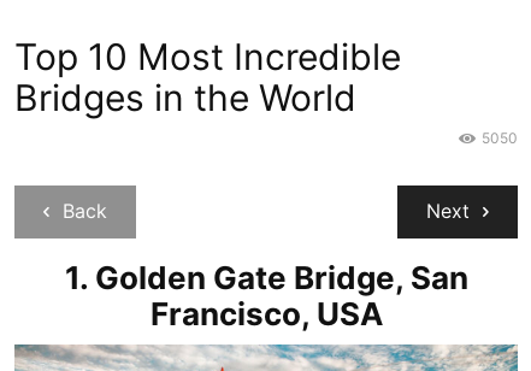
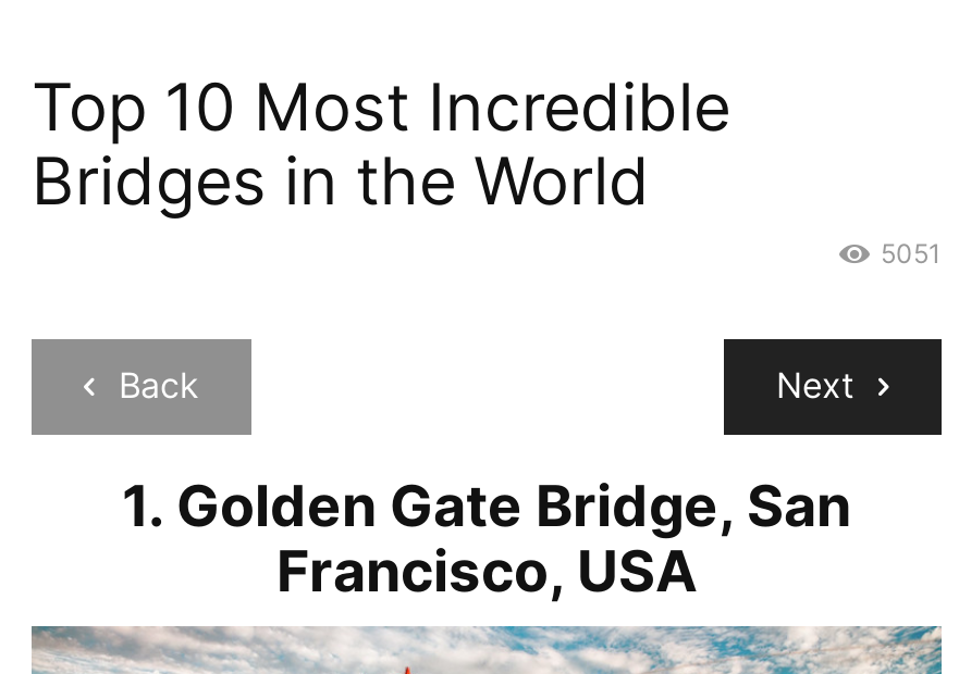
[482,129,518,147] 5050 -> [881,237,942,270] 5051

